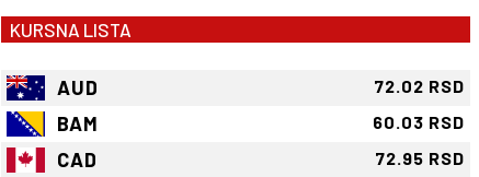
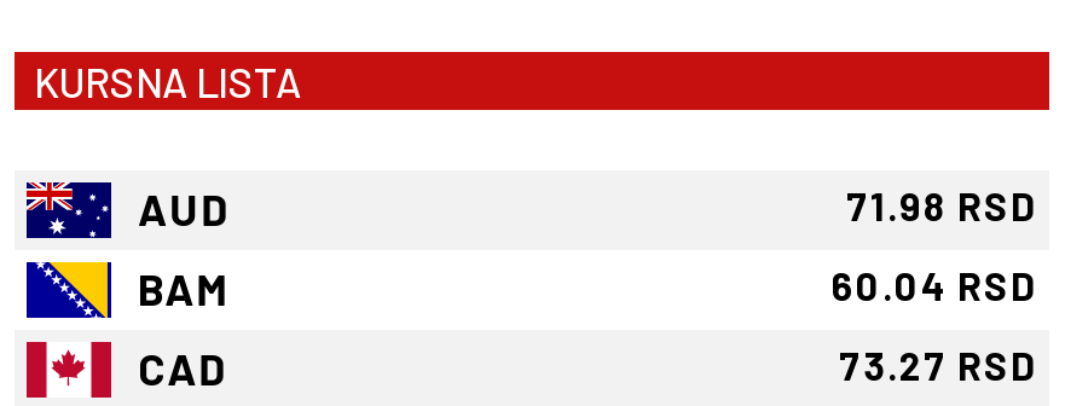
[374,75,465,96] 72.02 RSD -> [846,182,1037,228] 71.98 RSD
[373,111,465,132] 60.03 RSD -> [832,262,1037,308] 60.04 RSD
[375,147,465,168] 72.95 RSD -> [839,341,1037,387] 73.27 RSD

